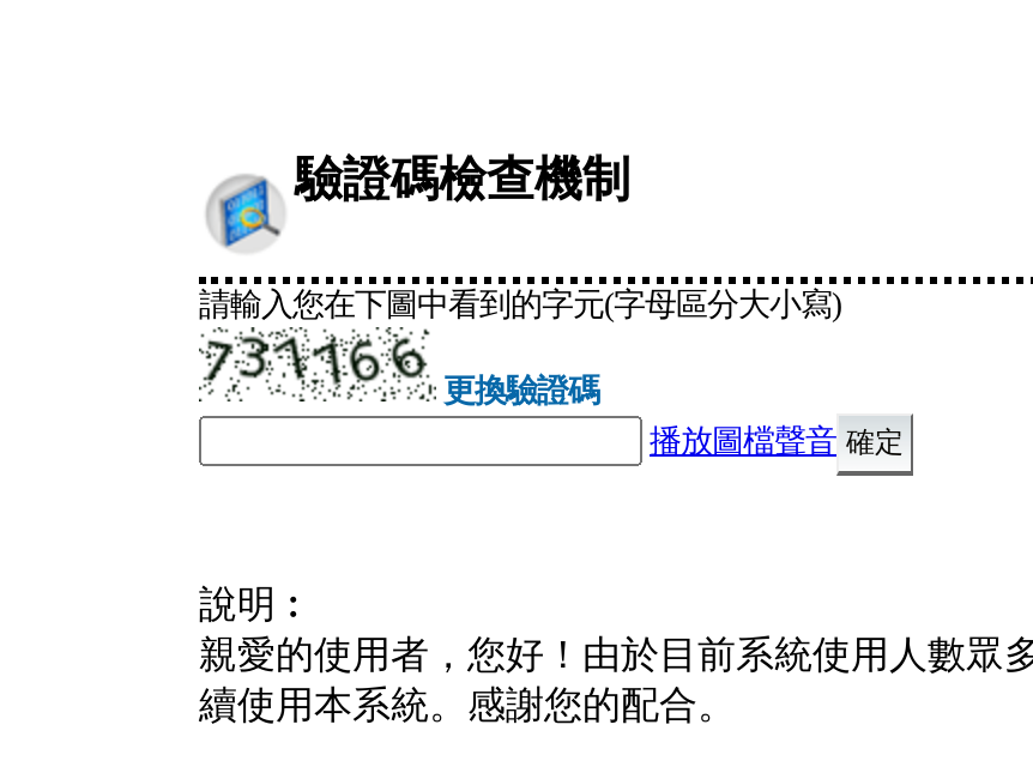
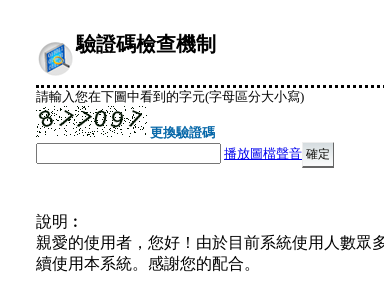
[197,327,453,404] [image] -> [36,106,148,138] [image]

